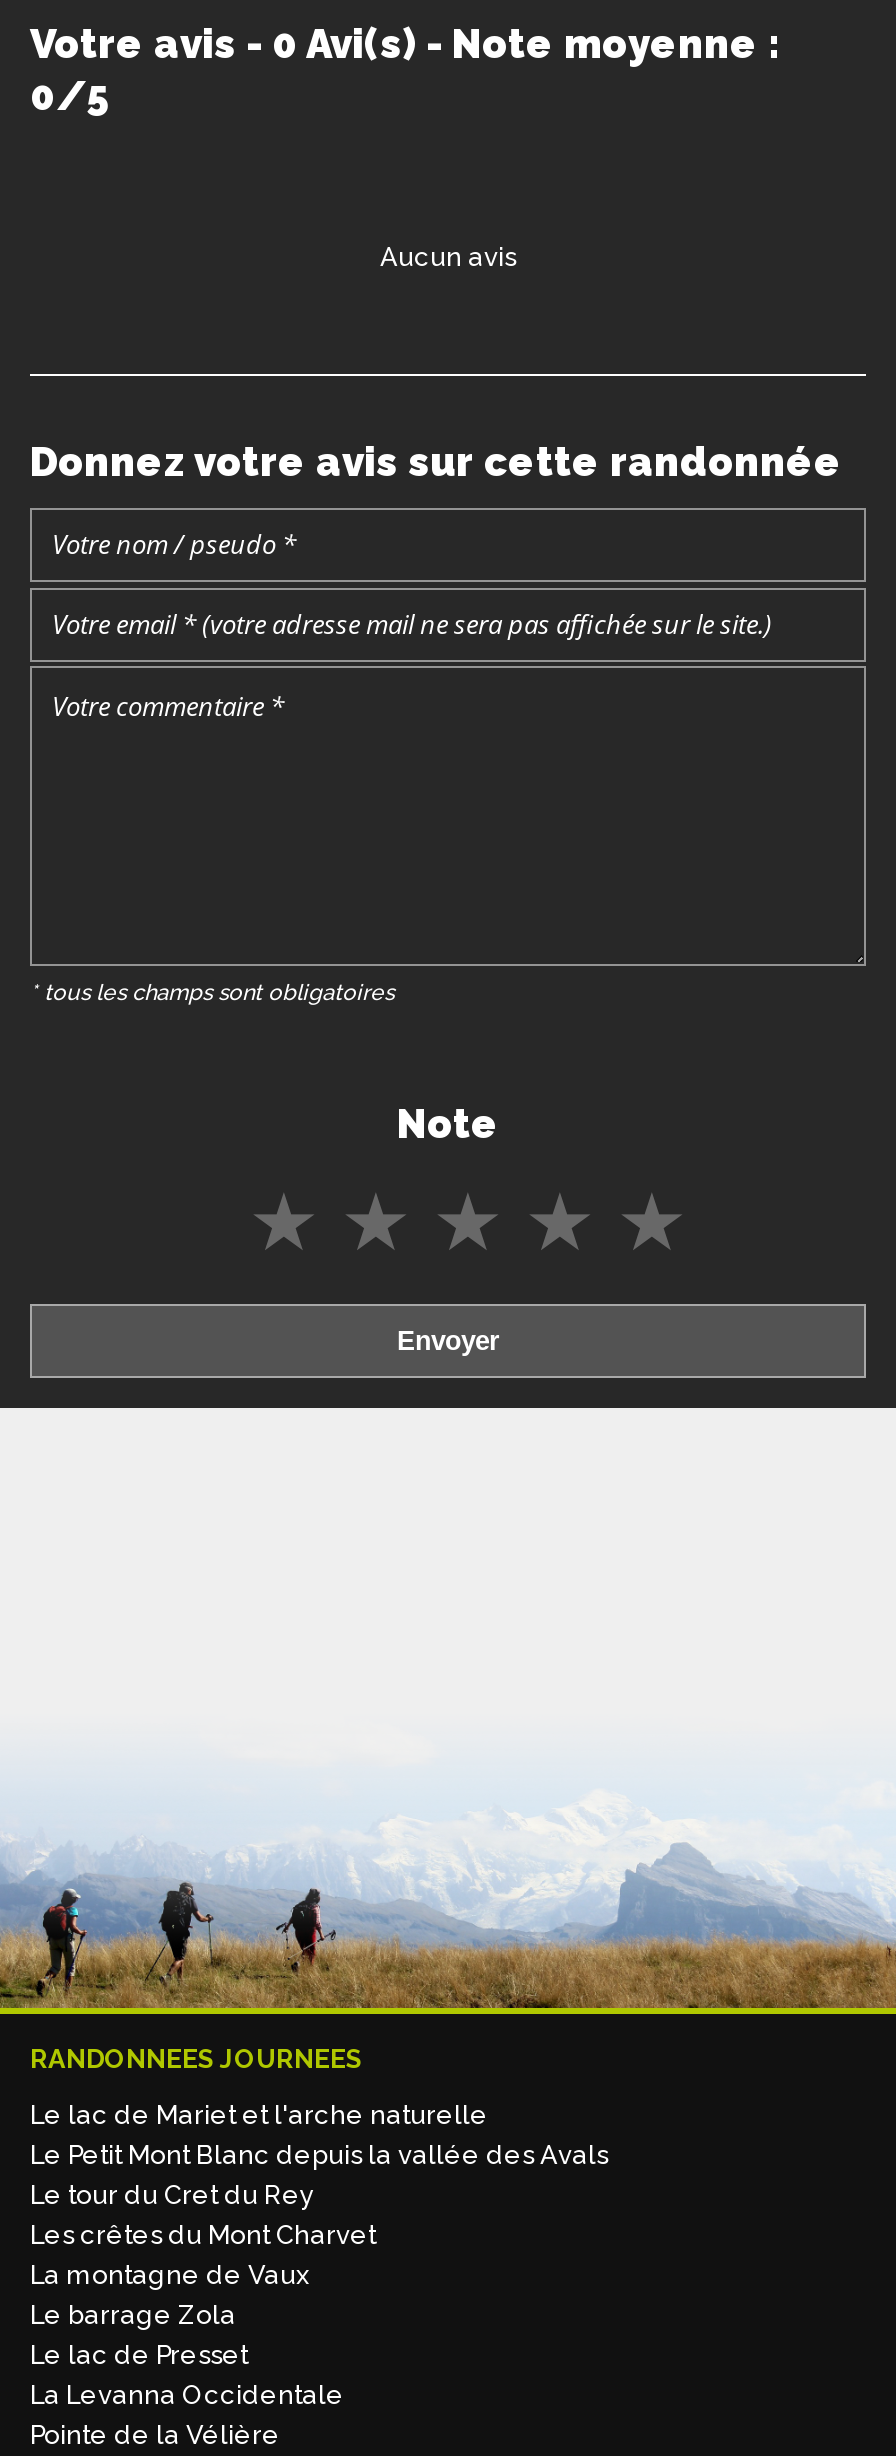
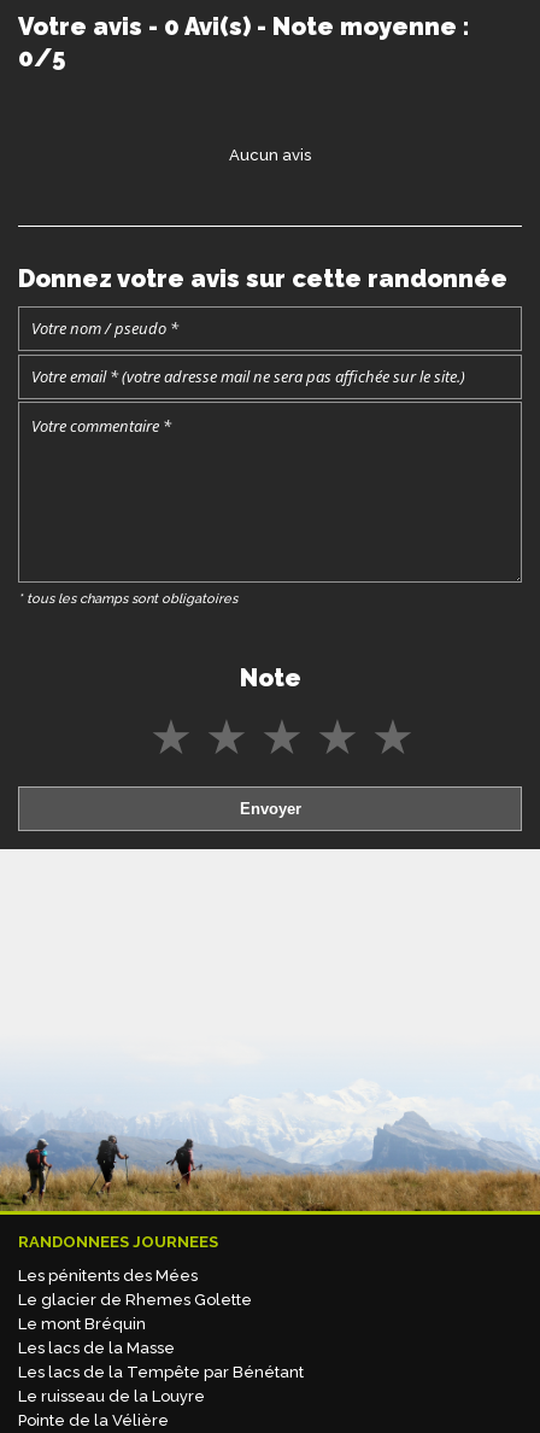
[30,2099,608,2409] Le lac de Mariet et l'arche naturelle | Le Petit Mont Blanc depuis la vallée des Avals | Le tour du Cret du Rey | Les crêtes du Mont Charvet | La montagne de Vaux | Le barrage Zola | Le lac de Presset | La Levanna Occidentale -> [18,1266,304,1405] Les pénitents des Mées | Le glacier de Rhemes Golette | Le mont Bréquin | Les lacs de la Masse | Les lacs de la Tempête par Bénétant | Le ruisseau de la Louyre

